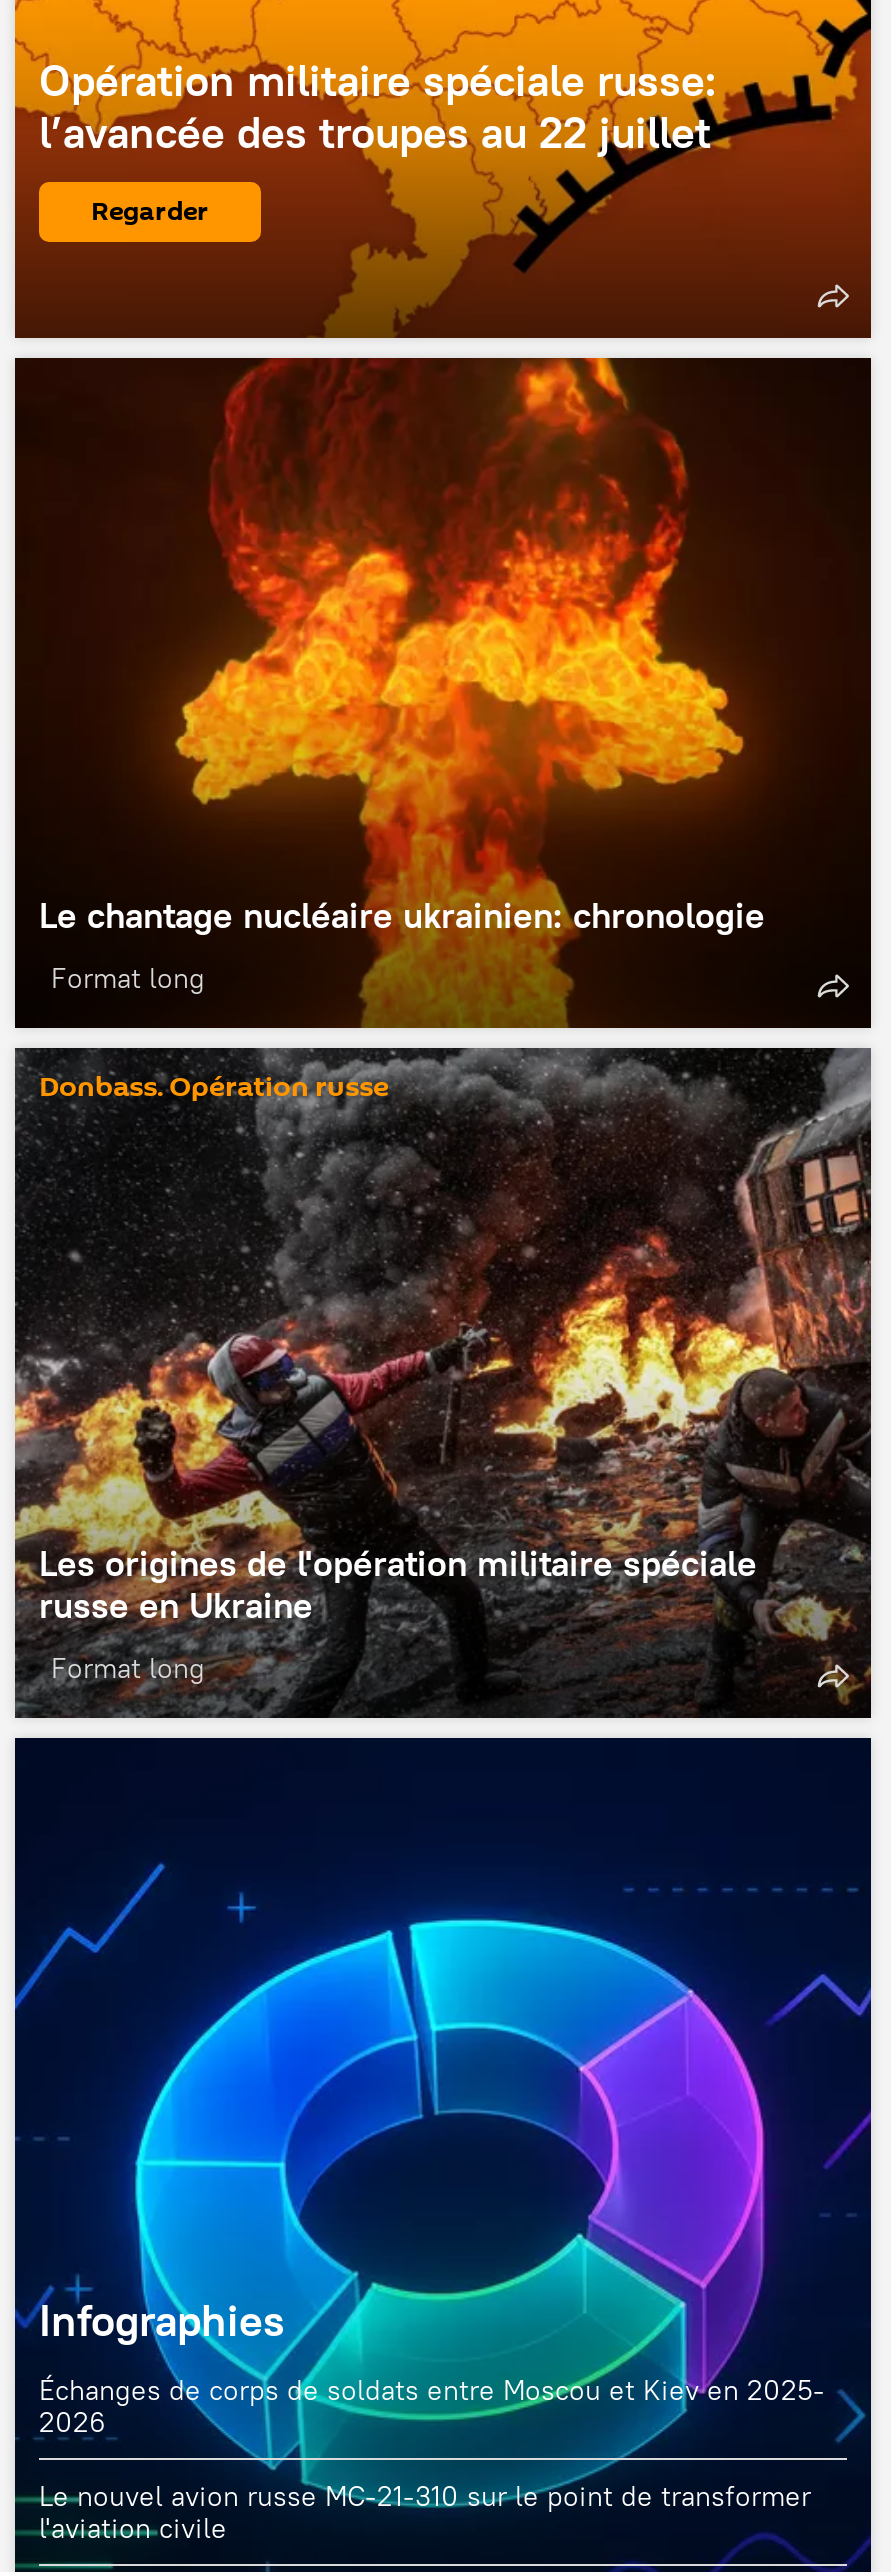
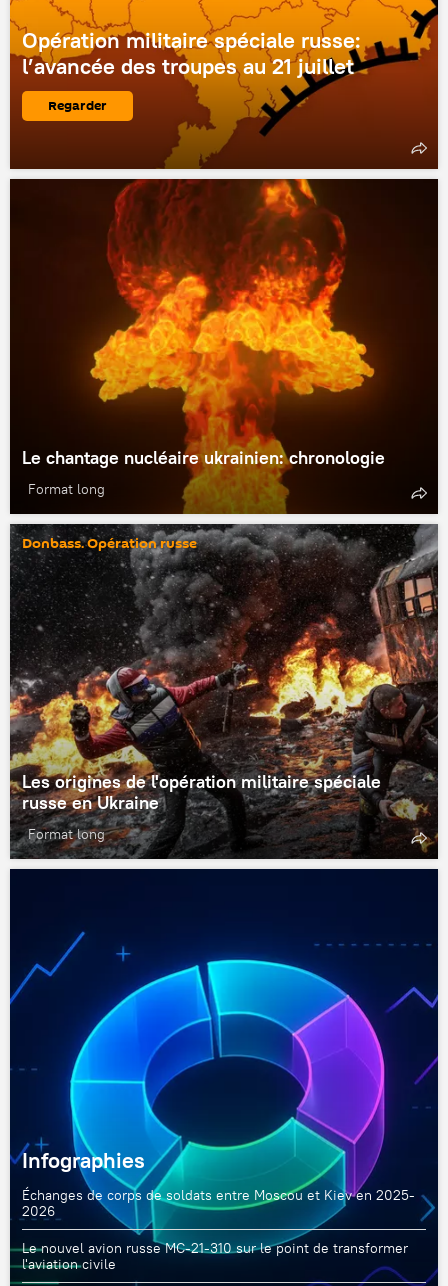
[39,104,711,160] l’avancée des troupes au 22 juillet -> [22,52,354,80] l’avancée des troupes au 21 juillet

